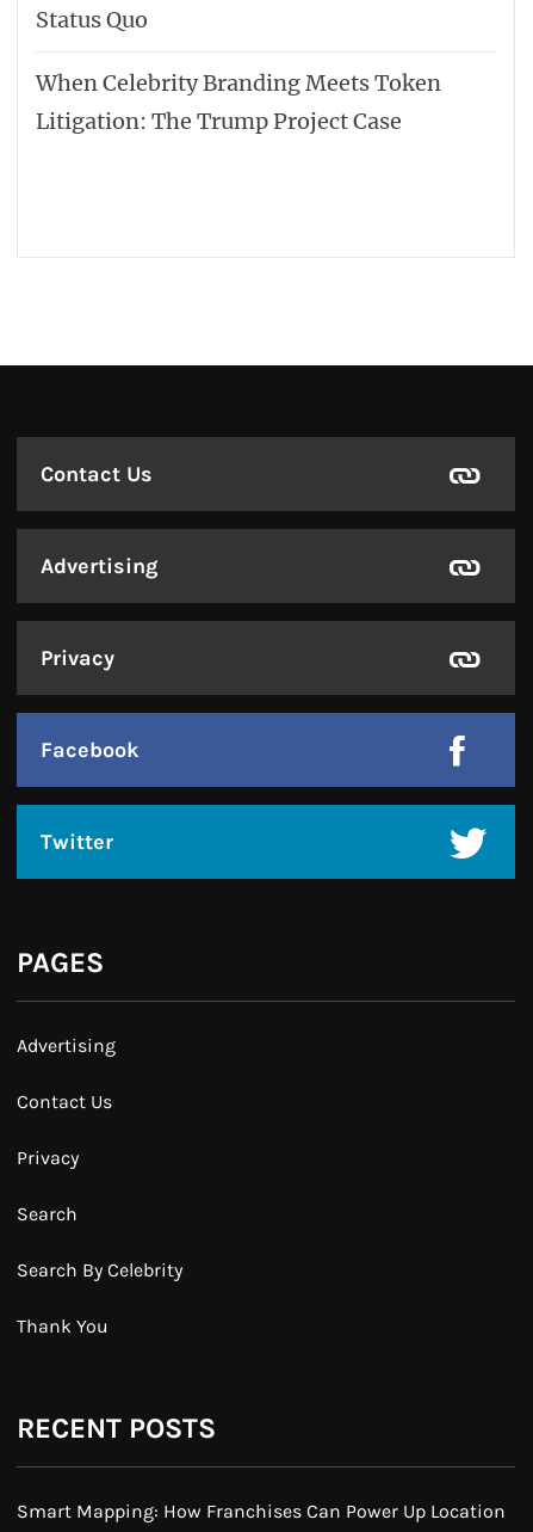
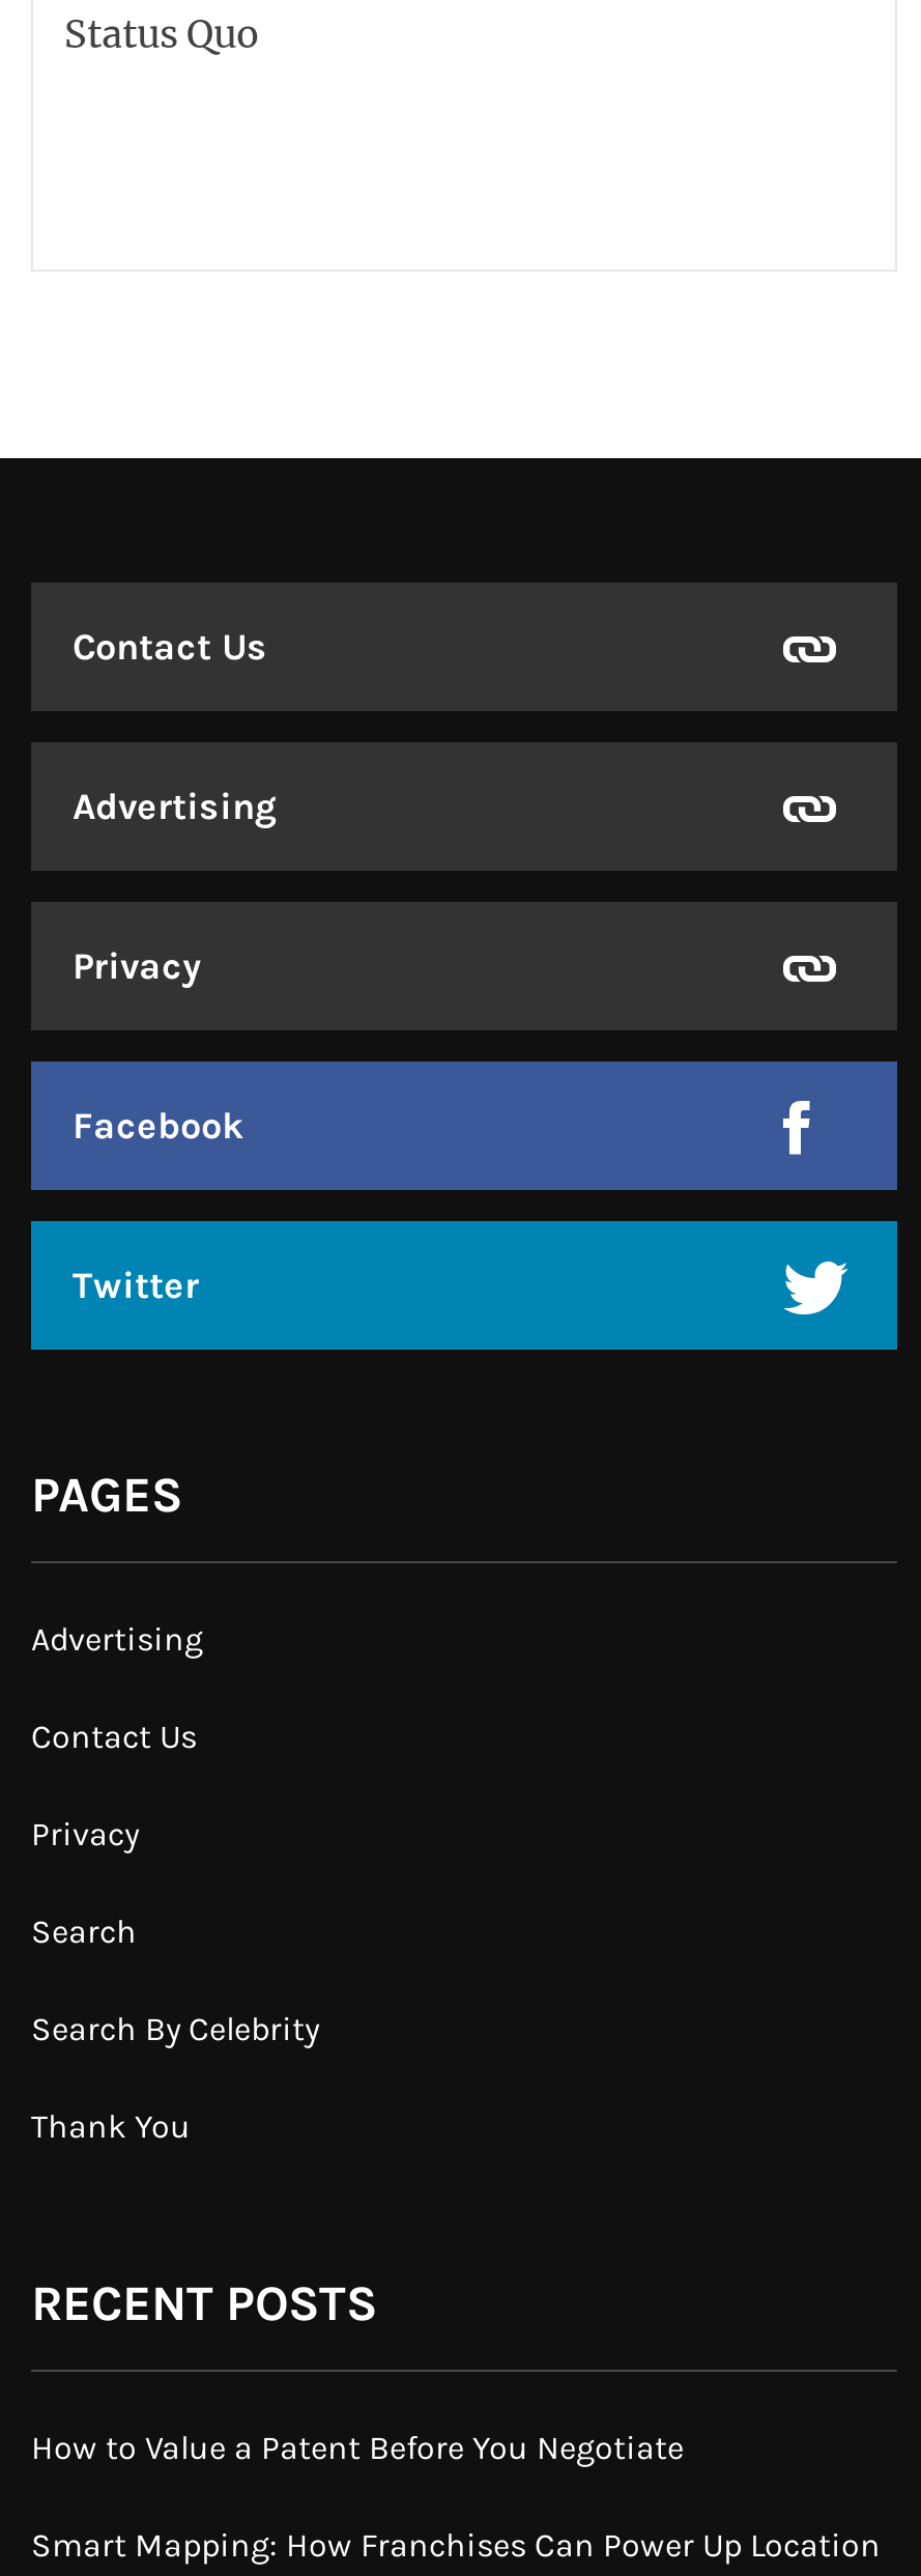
[36,69,441,135] When Celebrity Branding Meets Token | Litigation: The Trump Project Case -> none
moved [17,461,216,1445] -> [31,624,377,2333]: Contact Us | Advertising | Privacy | ... | Thank You | RECENT POSTS
none -> [31,2428,684,2467] How to Value a Patent Before You Negotiate

